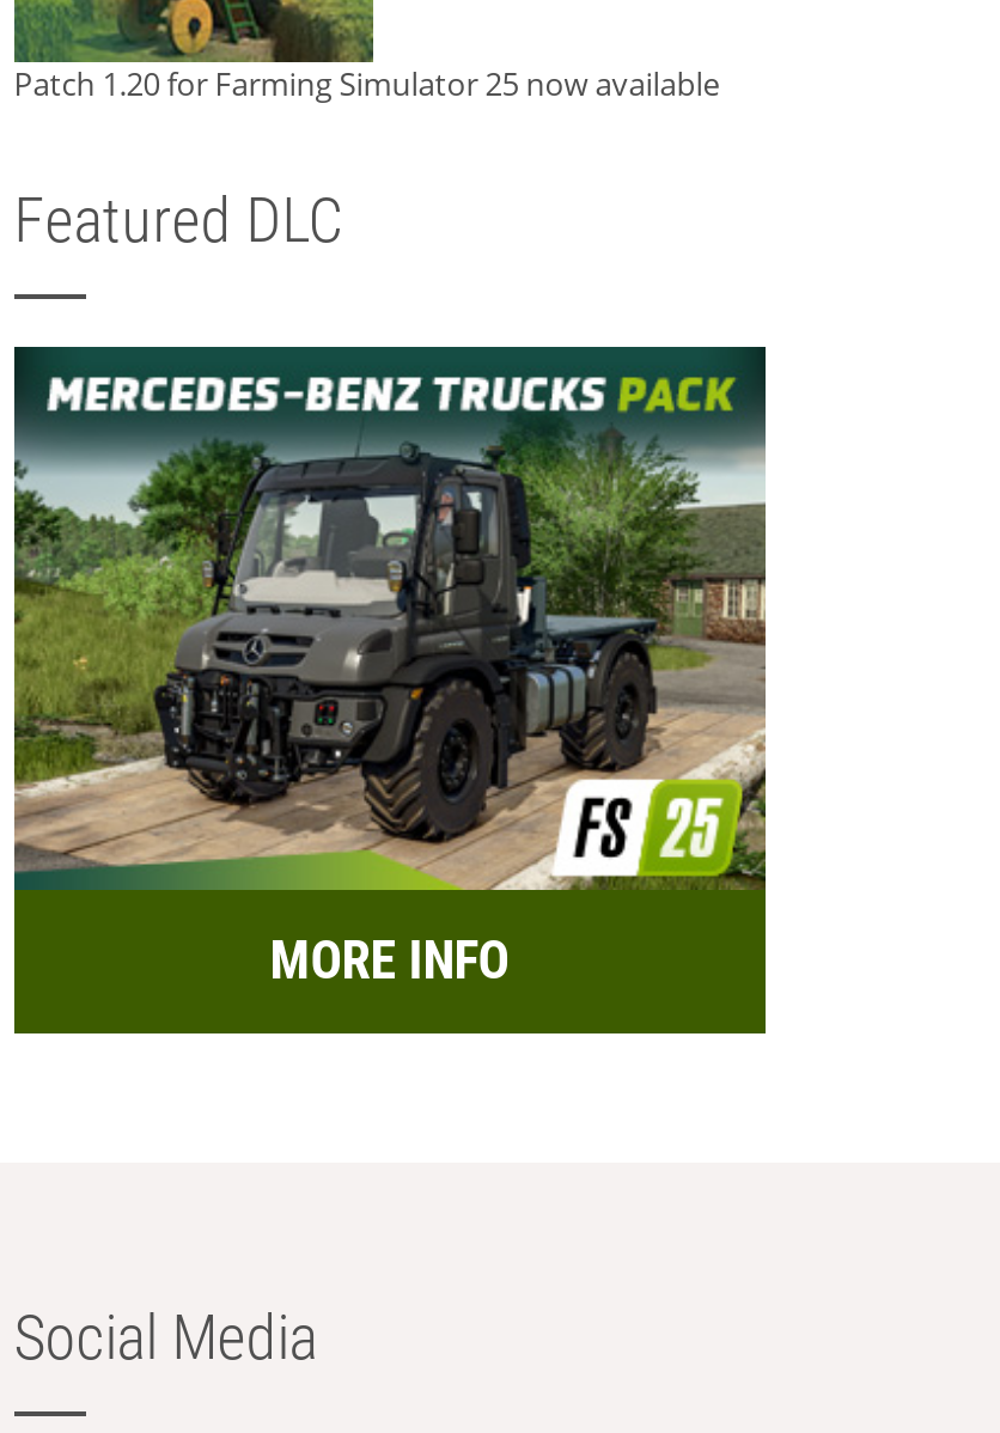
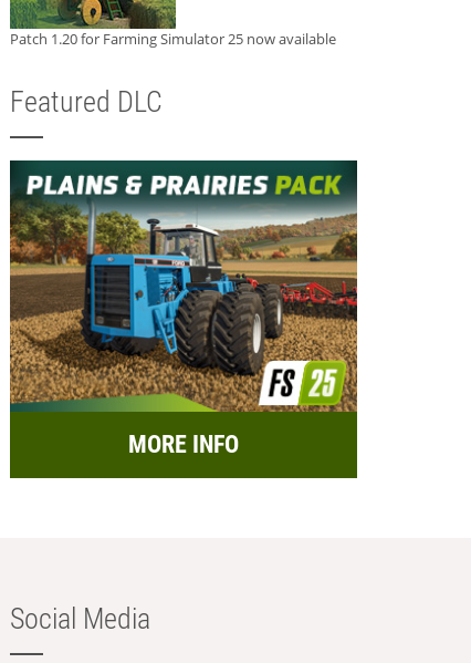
[12,376,768,892] [image] -> [9,175,358,412] [image]

